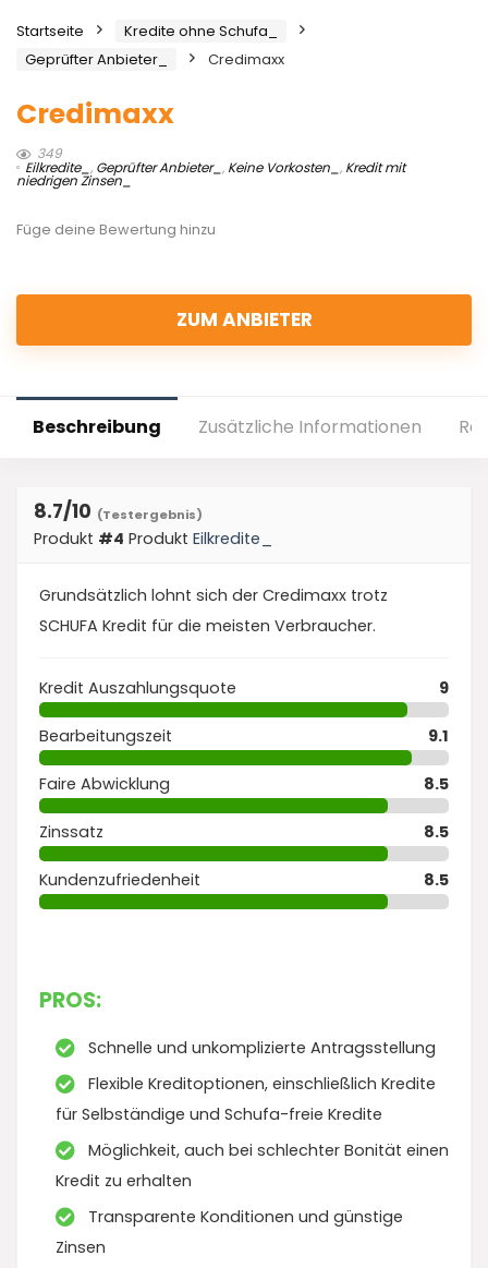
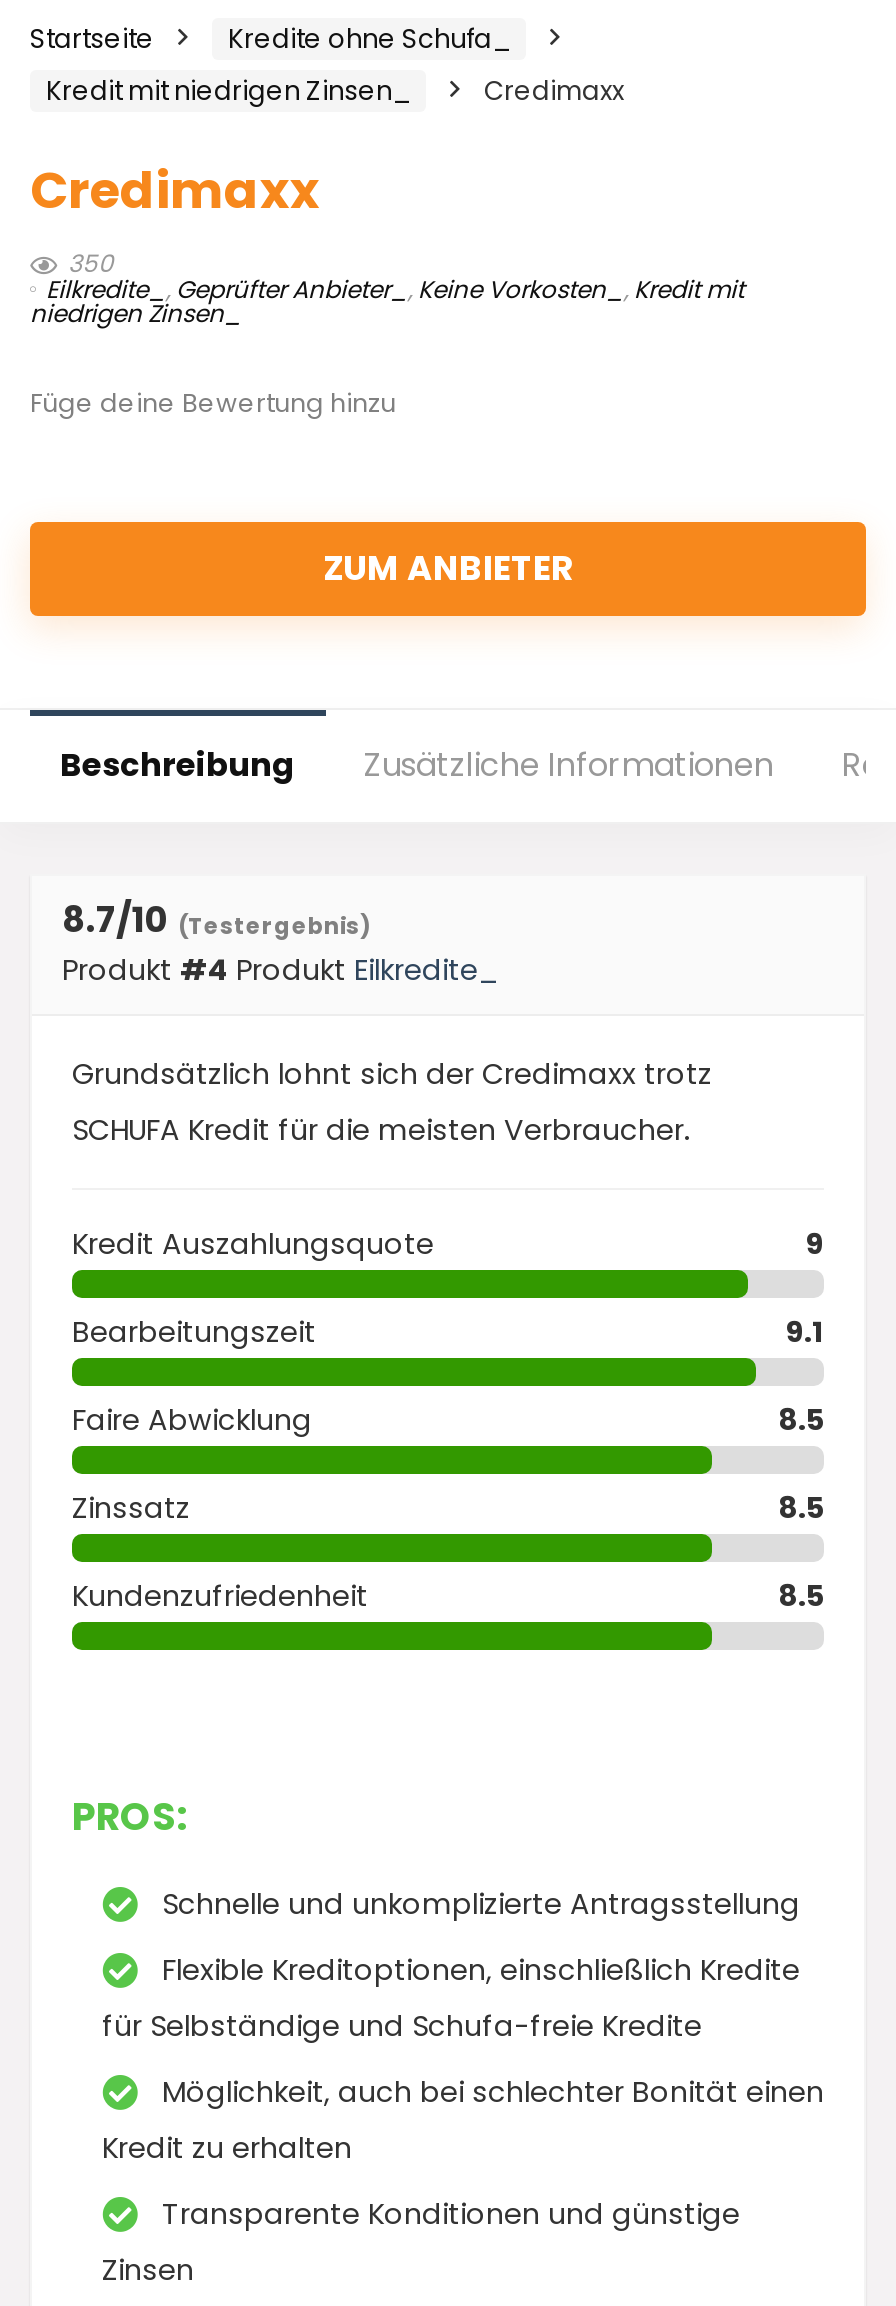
[25,49,168,70] Geprüfter Anbieter_ -> [46,72,410,110] Kredit mit niedrigen Zinsen_
[37,144,62,162] 349 -> [68,246,114,280] 350

